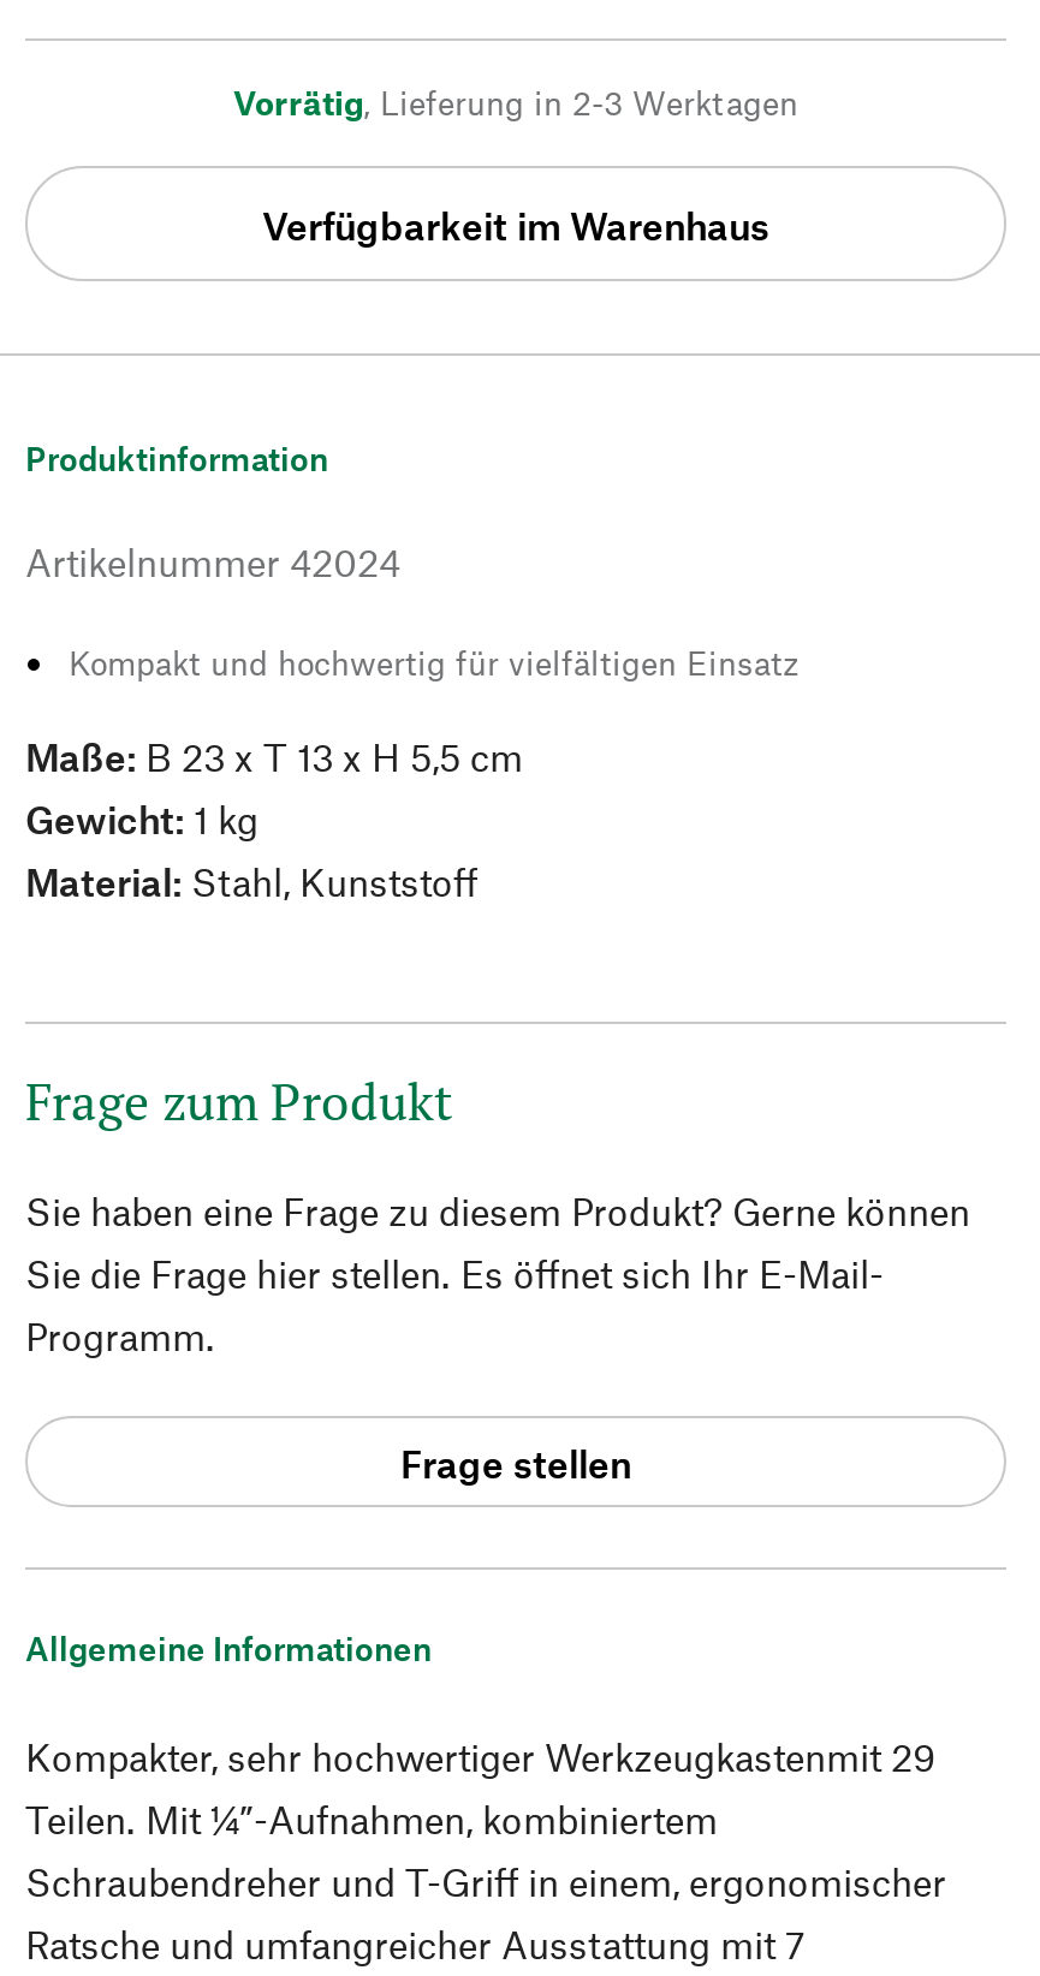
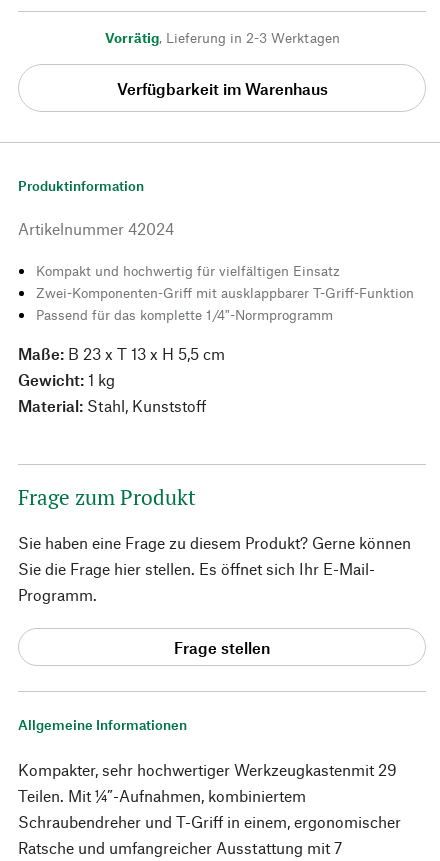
none -> [36,284,414,323] Zwei-Komponenten-Griff mit ausklappbarer T-Griff-Funktion | Passend für das komplette 1/4"-Normprogramm

